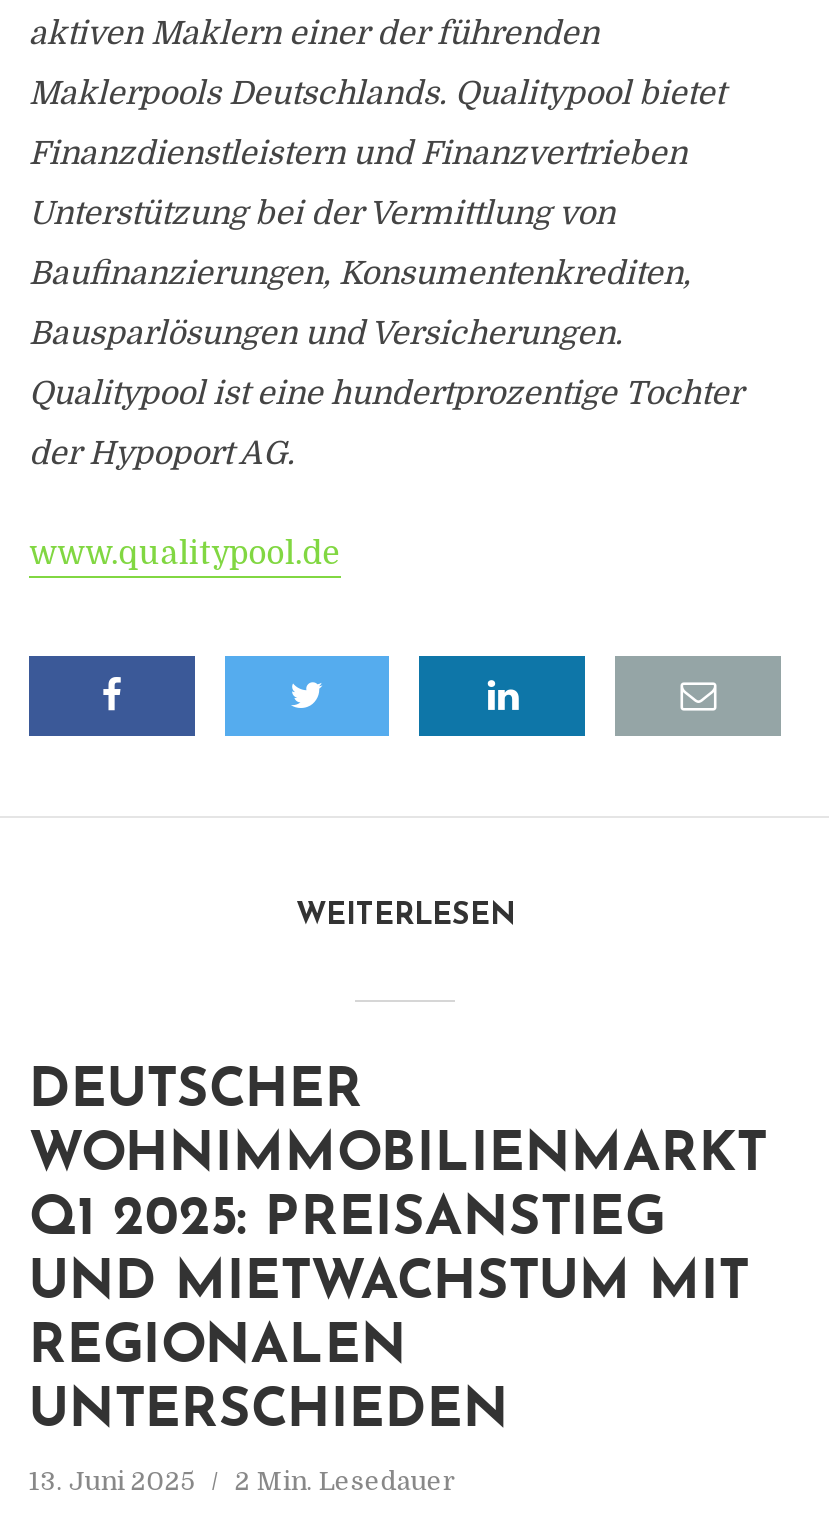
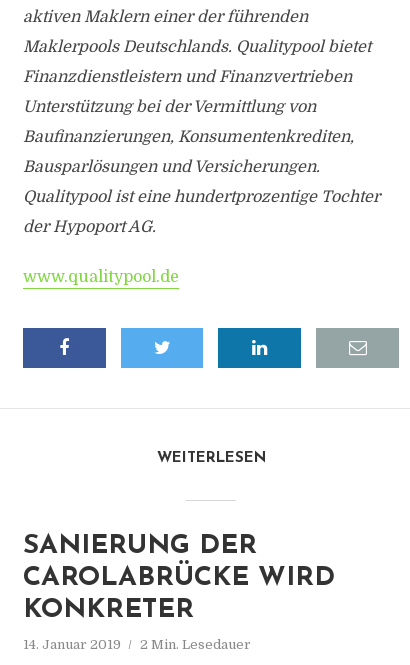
[29,1066,767,1440] DEUTSCHER | WOHNIMMOBILIENMARKT | Q1 2025: PREISANSTIEG | UND MIETWACHSTUM MIT | REGIONALEN | UNTERSCHIEDEN -> [23,533,335,624] SANIERUNG DER | CAROLABRÜCKE WIRD | KONKRETER
[29,1466,457,1496] 13. Juni 2025 2 Min. Lesedauer -> [23,637,251,652] 14. Januar 2019 2 Min. Lesedauer

